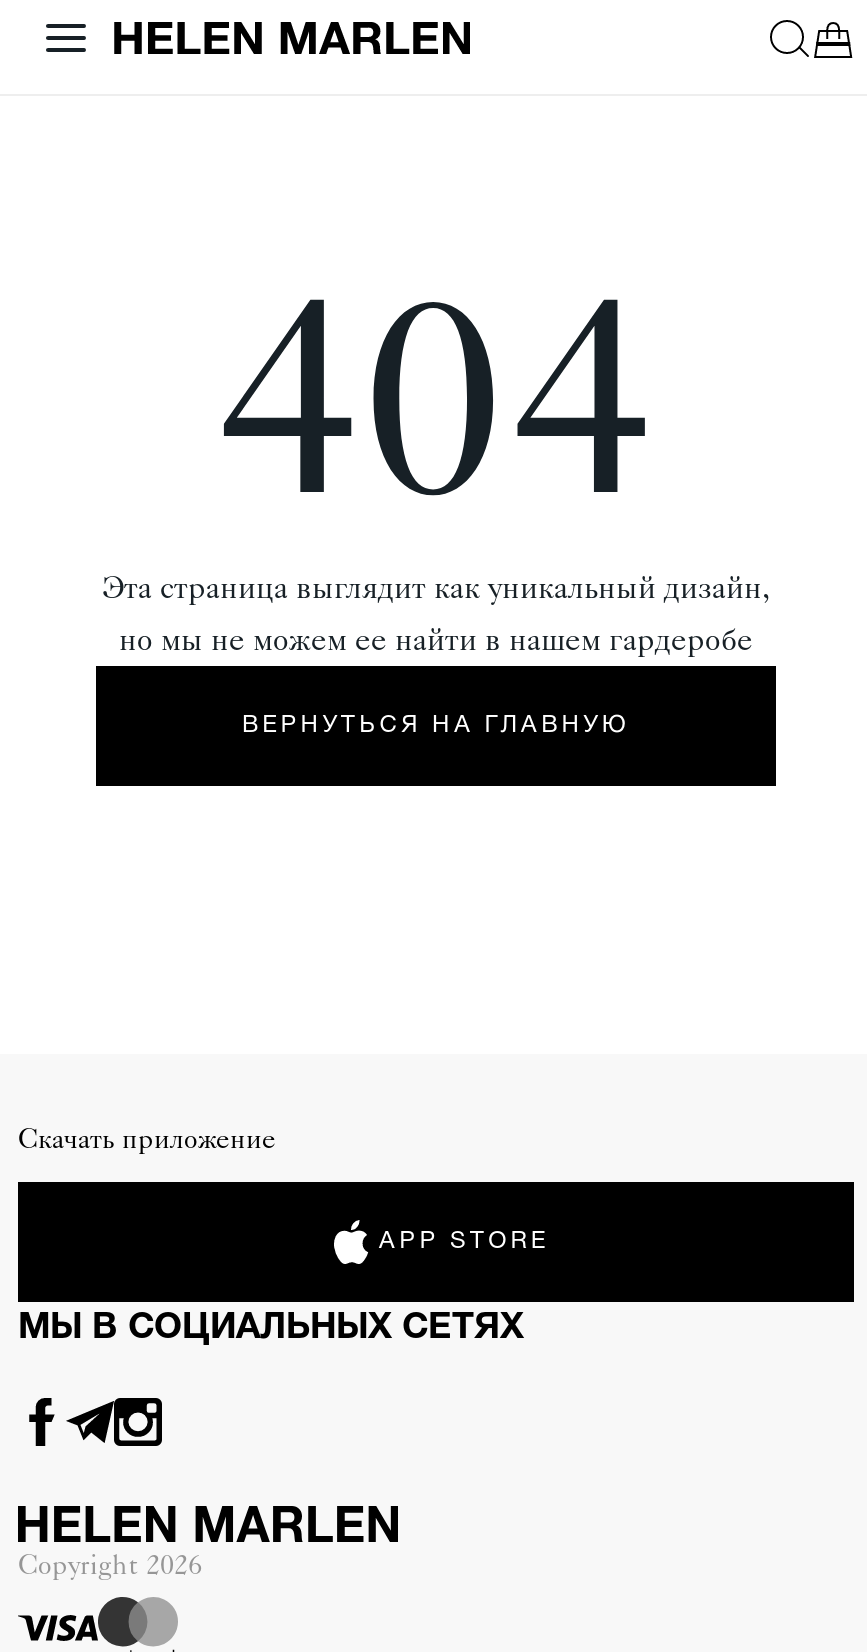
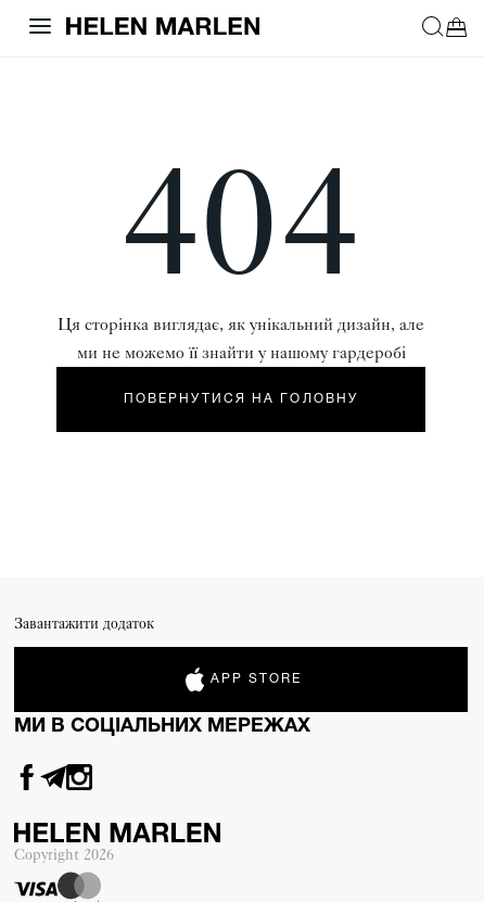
[102,570,770,658] Эта страница выглядит как уникальный дизайн, | но мы не можем ее найти в нашем гардеробе -> [58,315,424,363] Ця сторінка виглядає, як унікальний дизайн, але | ми не можемо її знайти у нашому гардеробі
[242,714,630,736] ВЕРНУТЬСЯ НА ГЛАВНУЮ -> [124,393,358,405] ПОВЕРНУТИСЯ НА ГОЛОВНУ
[18,1122,276,1154] Скачать приложение -> [14,614,154,632] Завантажити додаток
[18,1312,524,1346] МЫ В СОЦИАЛЬНЫХ СЕТЯХ -> [14,717,310,736] МИ В СОЦІАЛЬНИХ МЕРЕЖАХ

